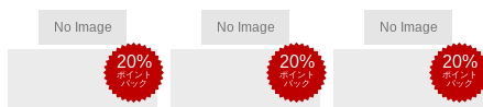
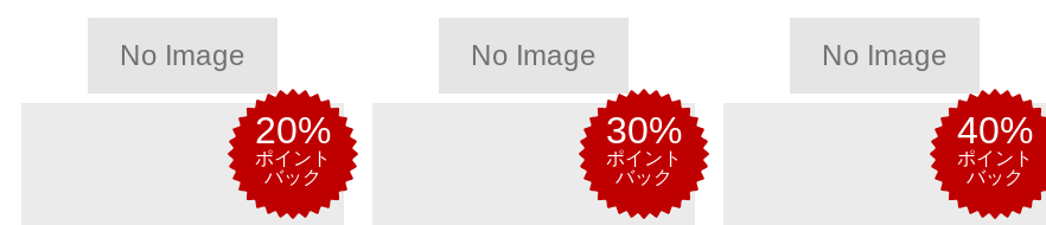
[279,53,314,71] 20% -> [606,110,682,151] 30%
[442,53,477,71] 20% -> [957,110,1033,151] 40%

